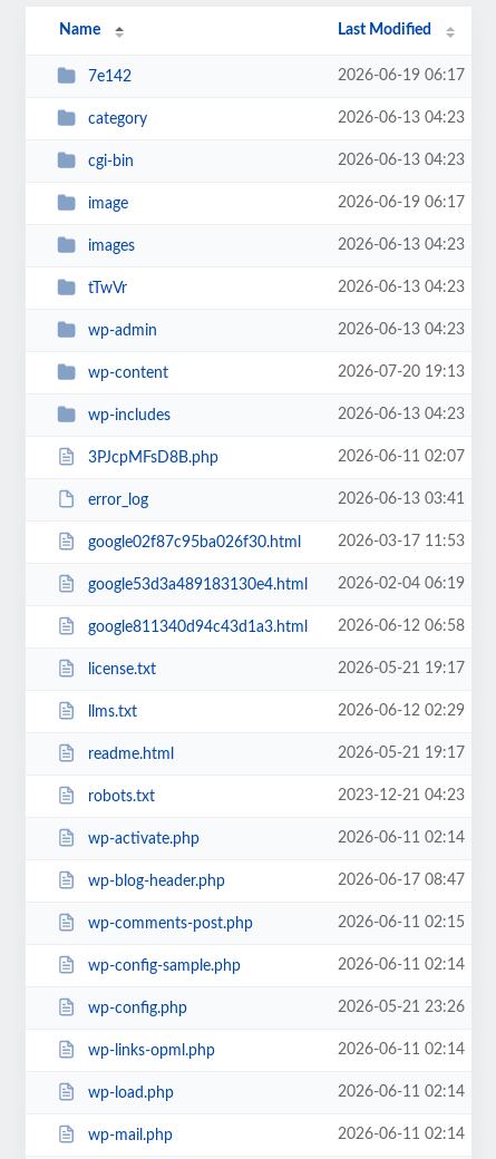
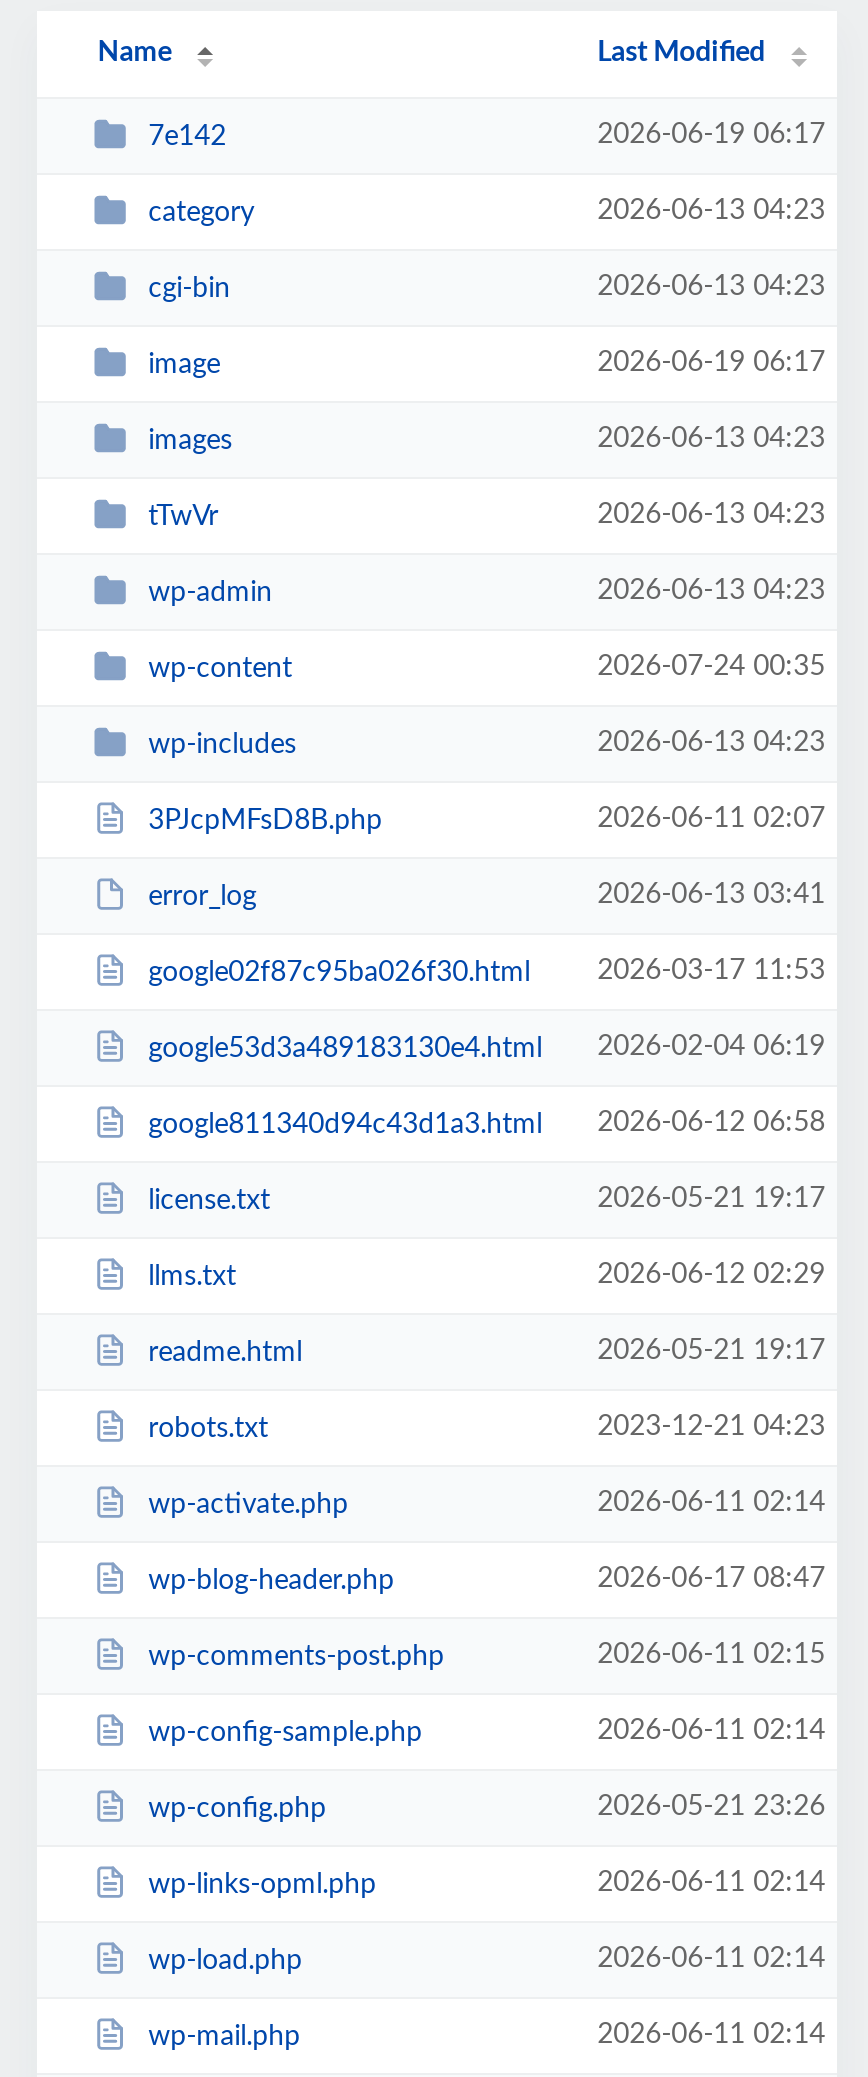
[338,364,465,380] 2026-07-20 19:13 -> [597,653,825,681] 2026-07-24 00:35

